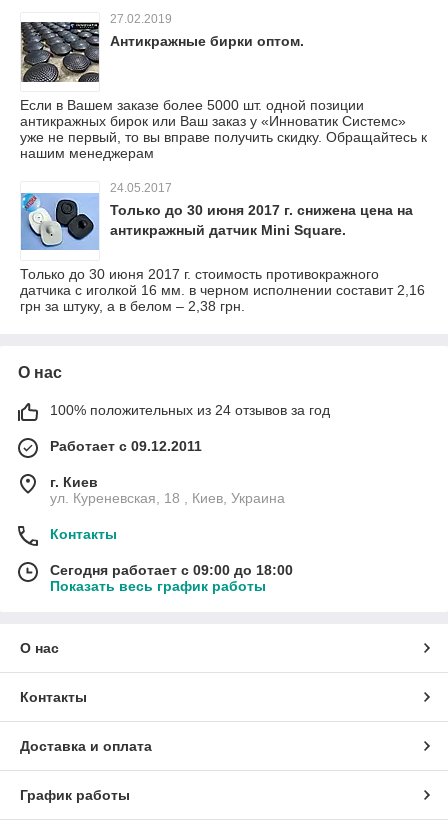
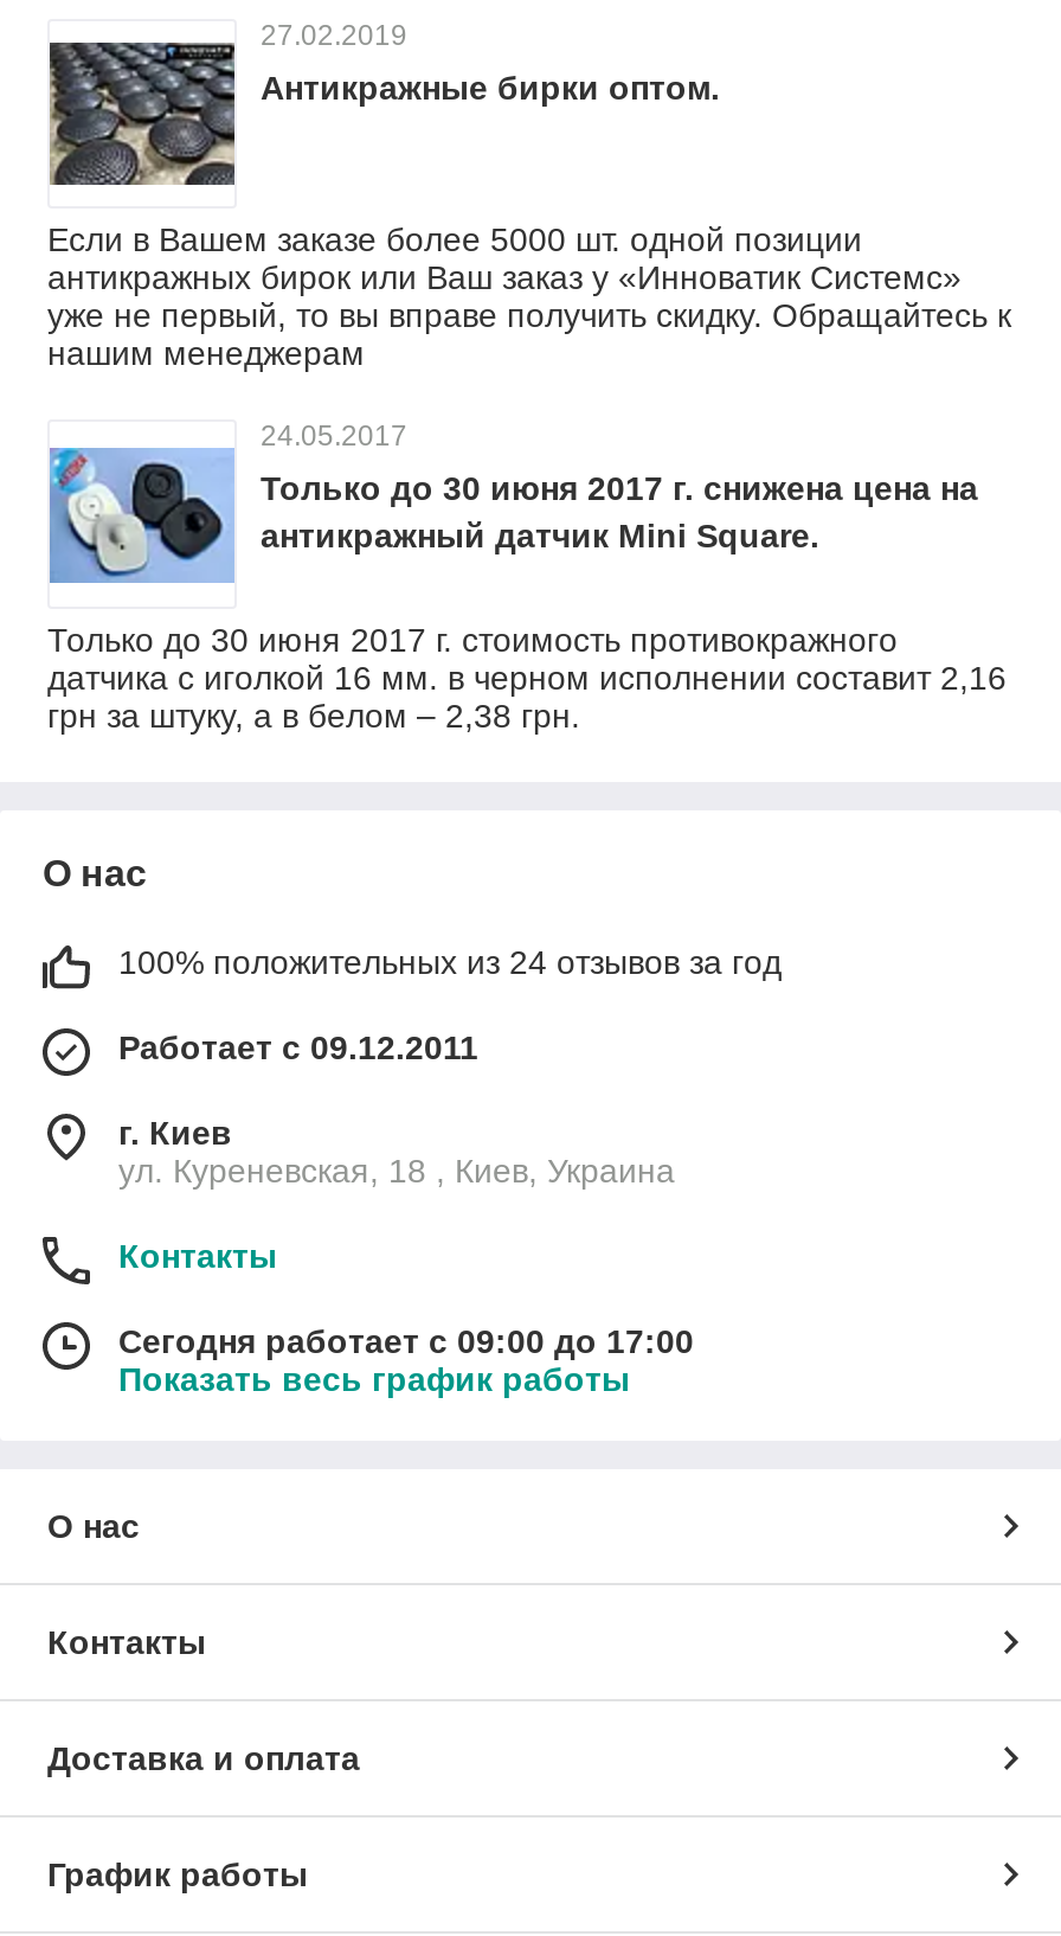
[50,562,293,578] Сегодня работает с 09:00 до 18:00 -> [118,1322,694,1360] Сегодня работает с 09:00 до 17:00

